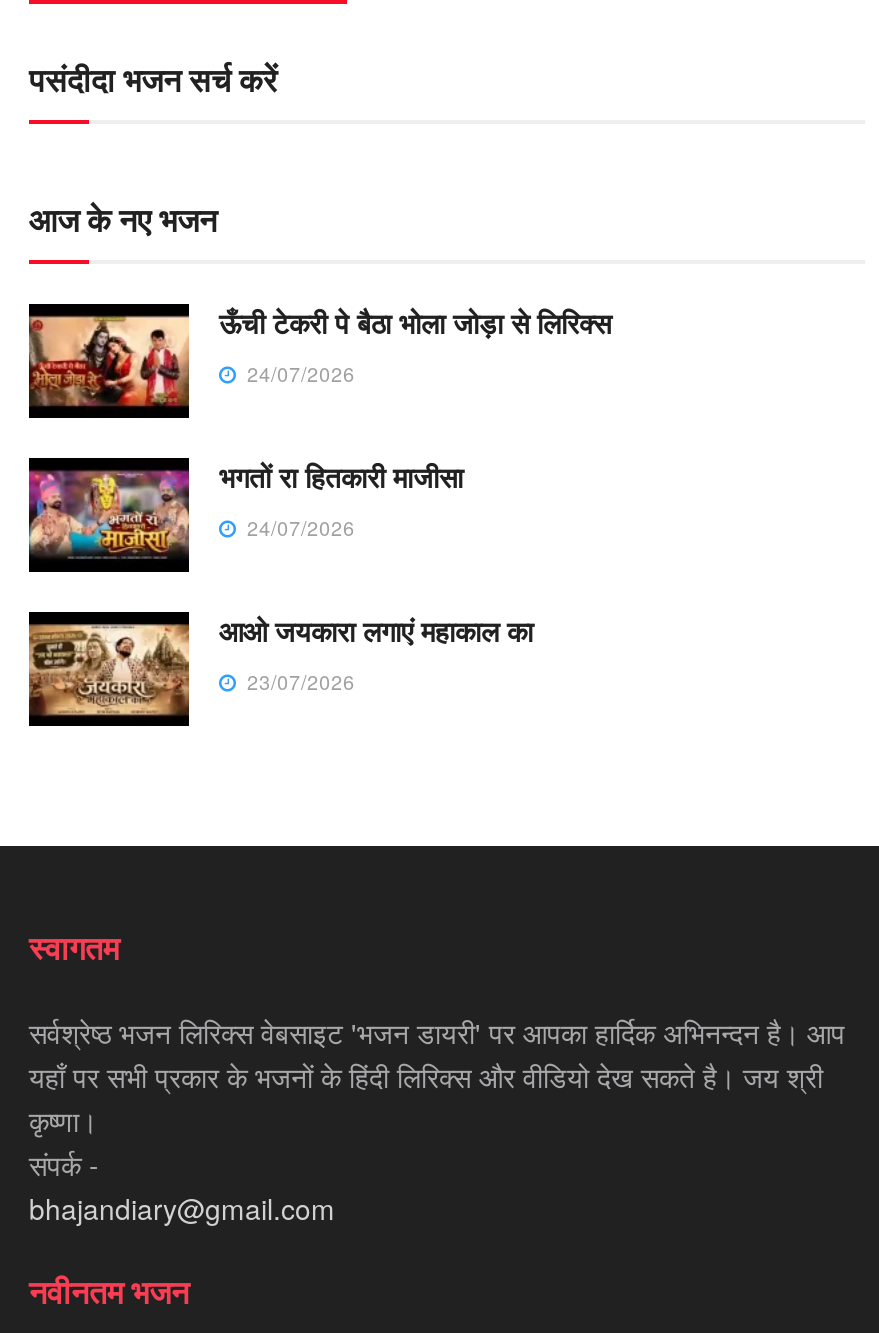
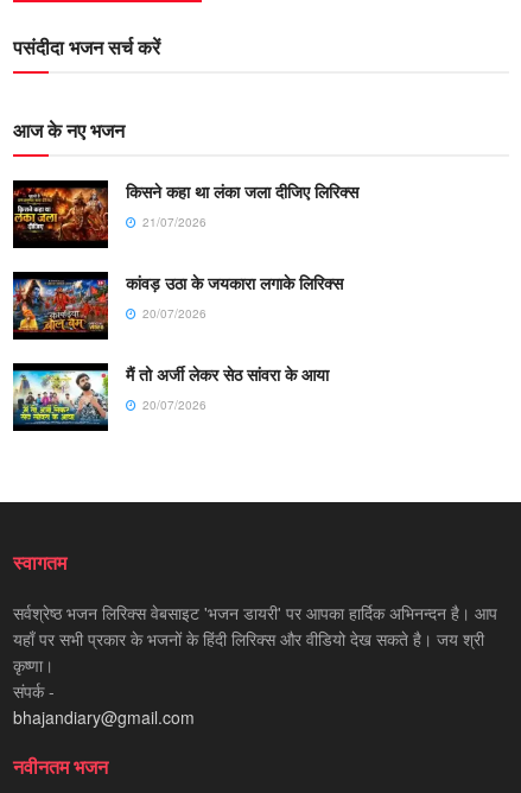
[27,302,611,408] [image] | ऊँची टेकरी पे बैठा भोला जोड़ा से लिरिक्स | 24/07/2026 -> [12,179,358,241] [image] | किसने कहा था लंका जला दीजिए लिरिक्स | 21/07/2026
[27,456,463,560] [image] | भगतों रा हितकारी माजीसा | 24/07/2026 -> [12,271,343,332] [image] | कांवड़ उठा के जयकारा लगाके लिरिक्स | 20/07/2026
[27,610,533,718] [image] | आओ जयकारा लगाएं महाकाल का | 23/07/2026 -> [12,362,329,425] [image] | मैं तो अर्जी लेकर सेठ सांवरा के आया | 20/07/2026

